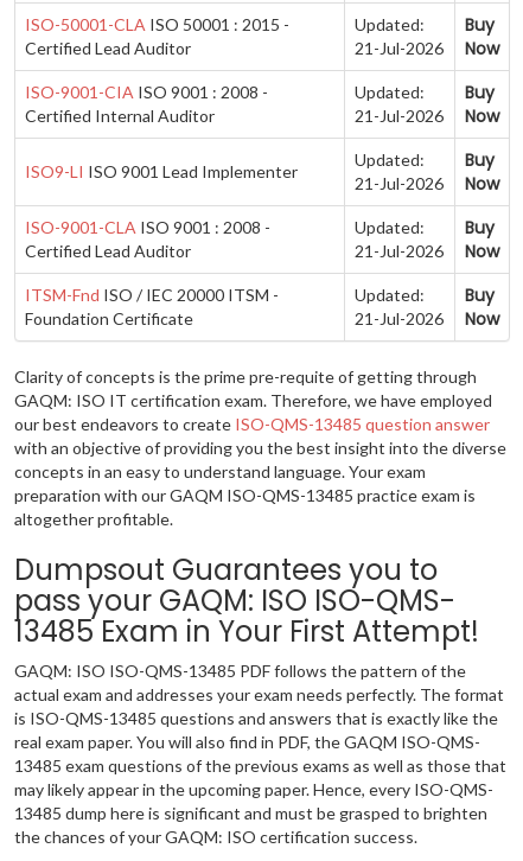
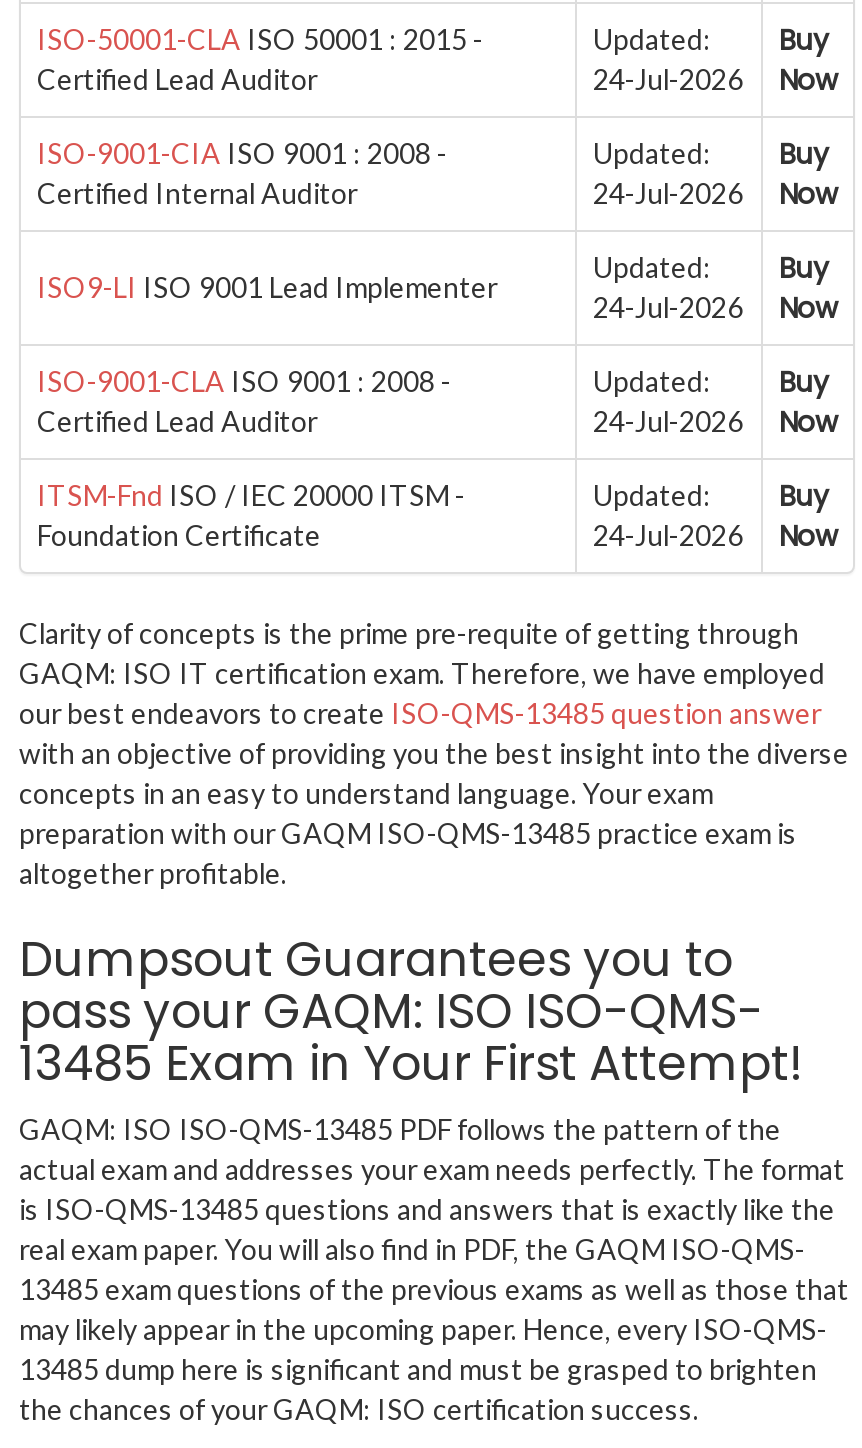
[355,37,499,61] 21-Jul-2026 Now -> [593,60,837,100] 24-Jul-2026 Now
[355,105,499,128] 21-Jul-2026 Now -> [593,174,837,214] 24-Jul-2026 Now
[355,172,499,196] 21-Jul-2026 Now -> [593,288,837,328] 24-Jul-2026 Now
[355,240,499,264] 21-Jul-2026 Now -> [593,402,837,442] 24-Jul-2026 Now
[355,307,499,331] 21-Jul-2026 Now -> [593,516,837,556] 24-Jul-2026 Now

